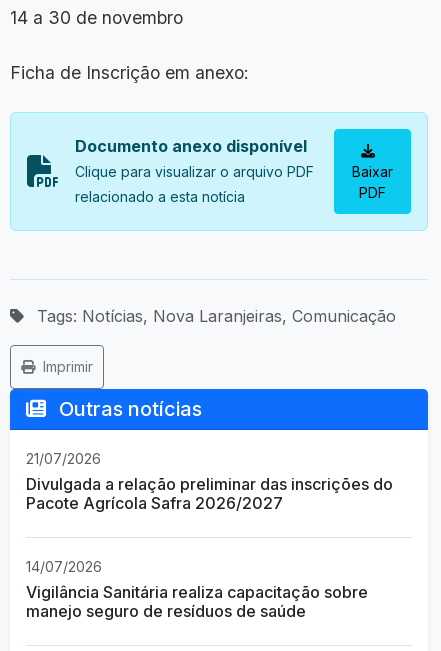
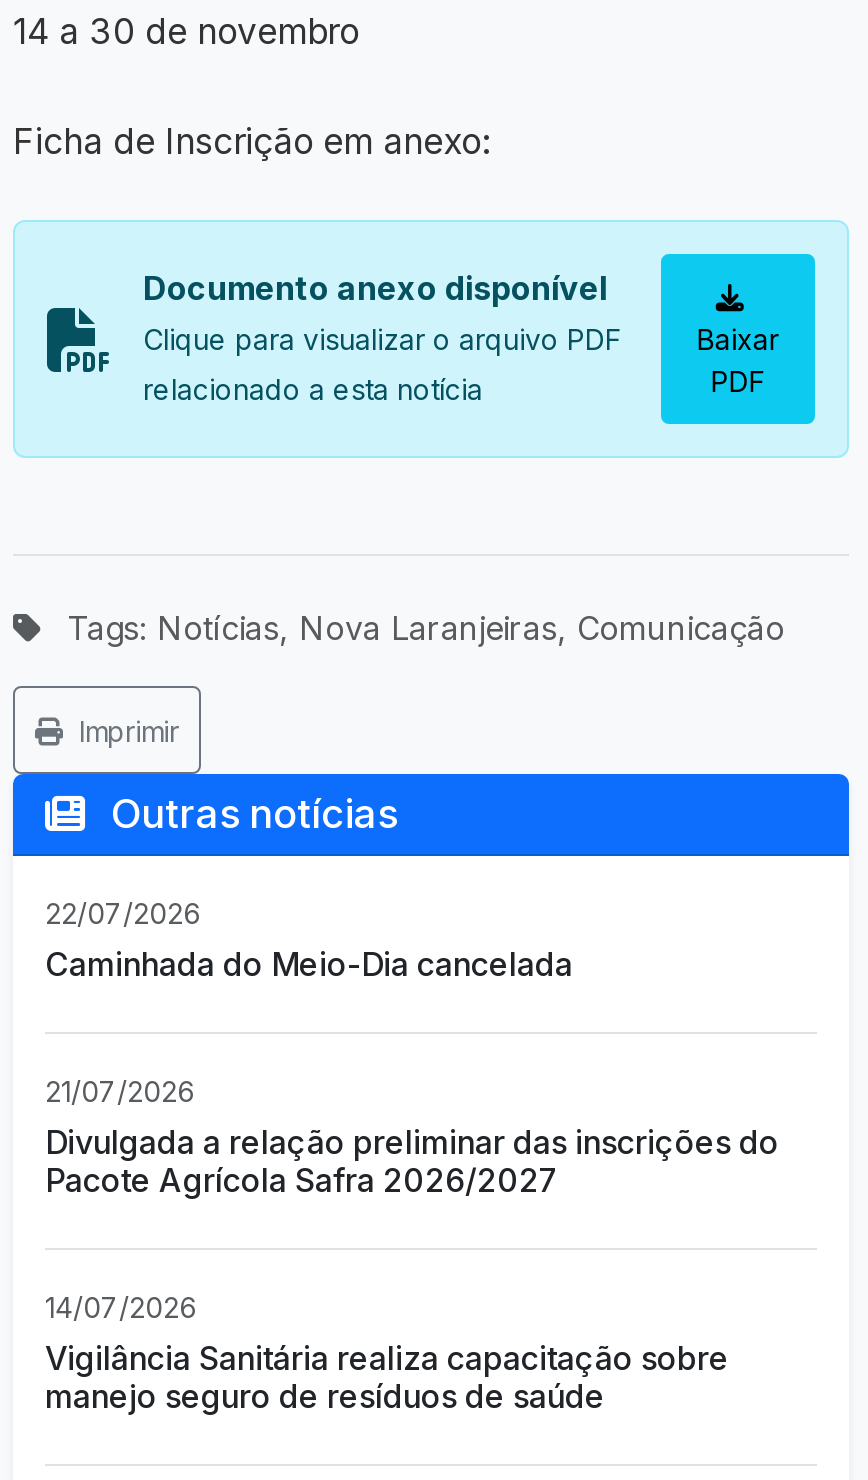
none -> [45,897,573,985] 22/07/2026 | Caminhada do Meio-Dia cancelada

